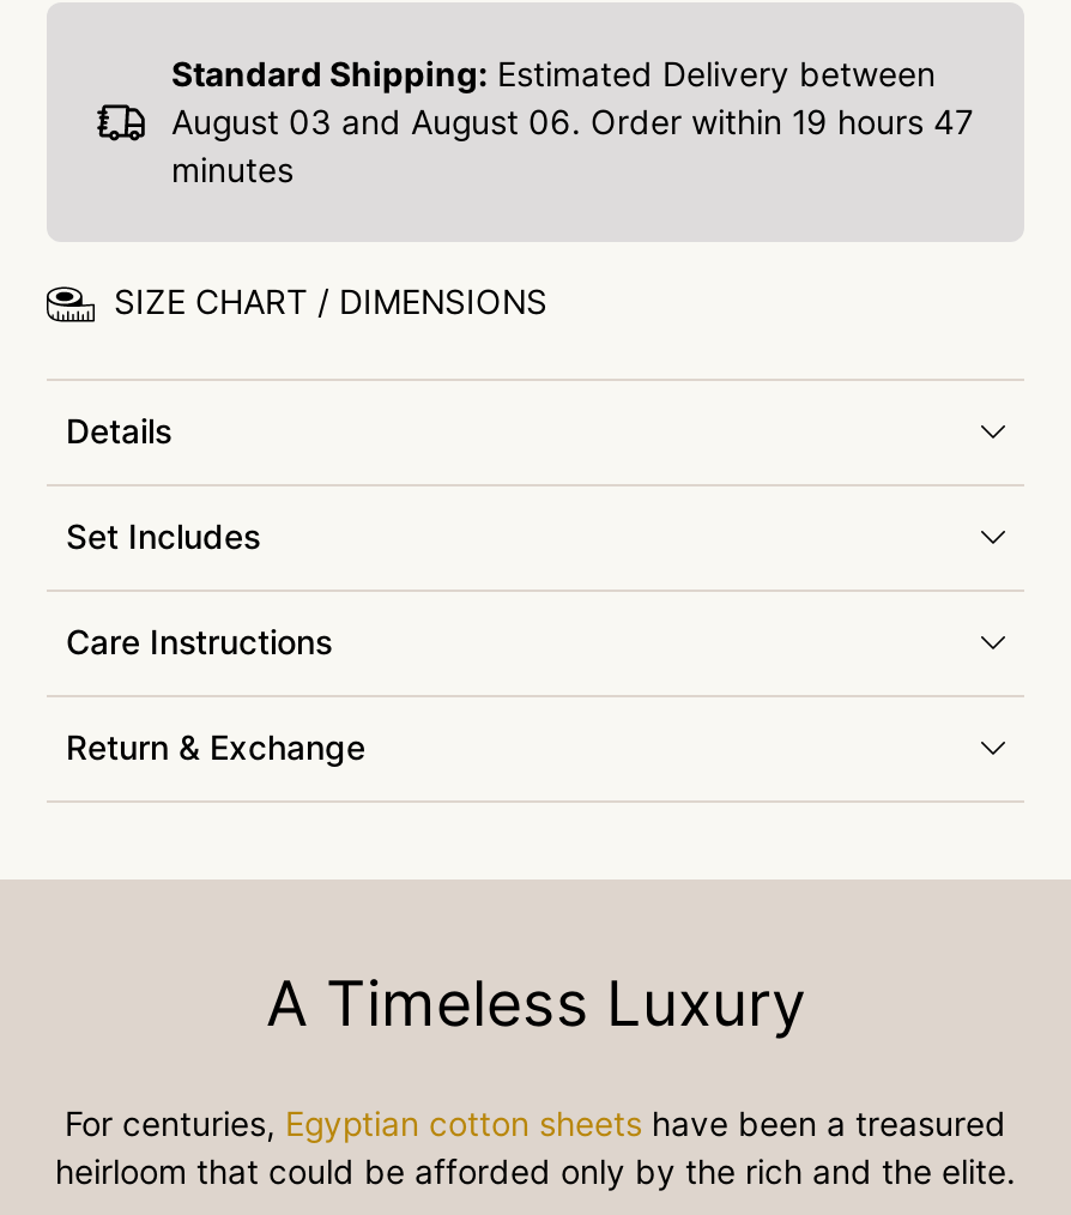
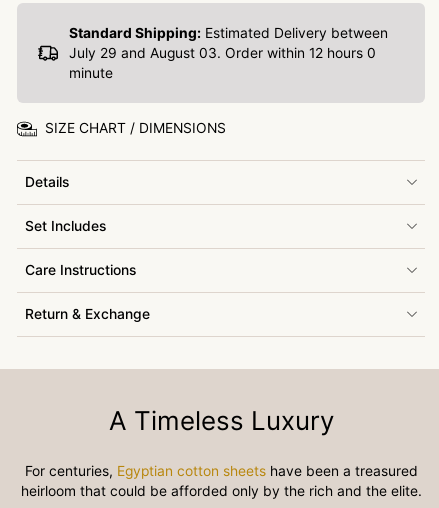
[171,103,974,189] August 03 and August 06. Order within 19 hours 47 | minutes -> [69,45,376,81] July 29 and August 03. Order within 12 hours 0 | minute

